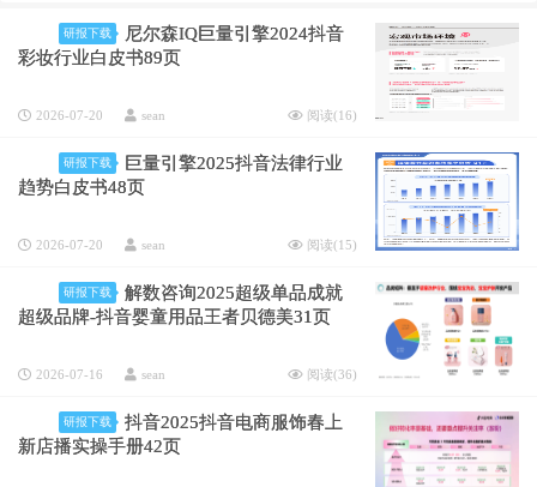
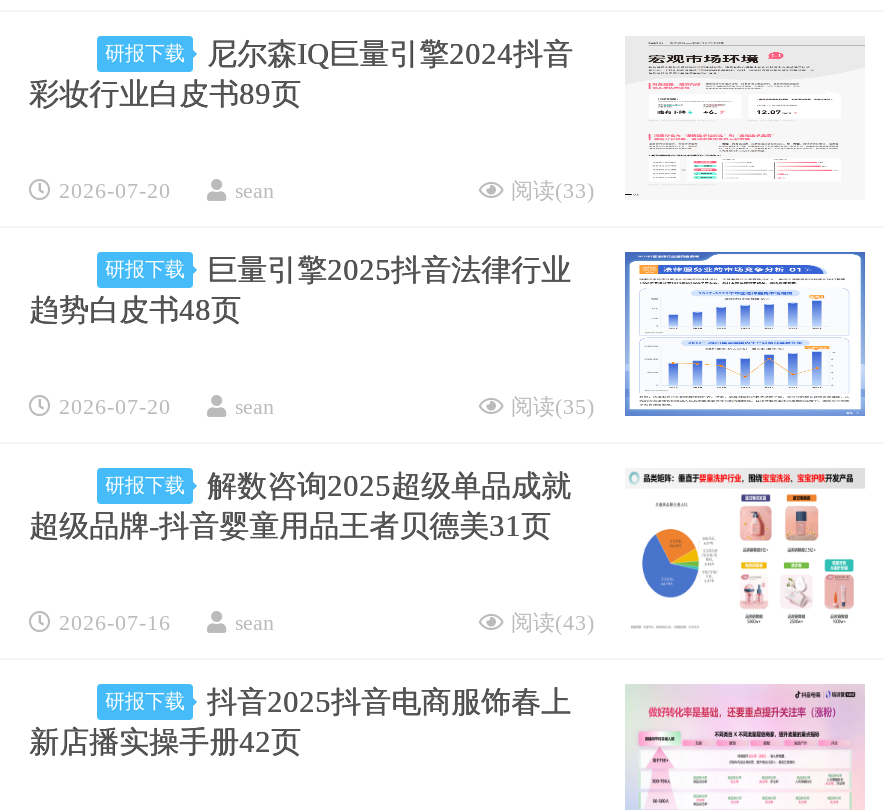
[307,108,357,122] 阅读(16) -> [511,178,595,202] 阅读(33)
[307,238,357,252] 阅读(15) -> [511,394,595,418] 阅读(35)
[307,367,357,381] 阅读(36) -> [511,610,595,634] 阅读(43)

